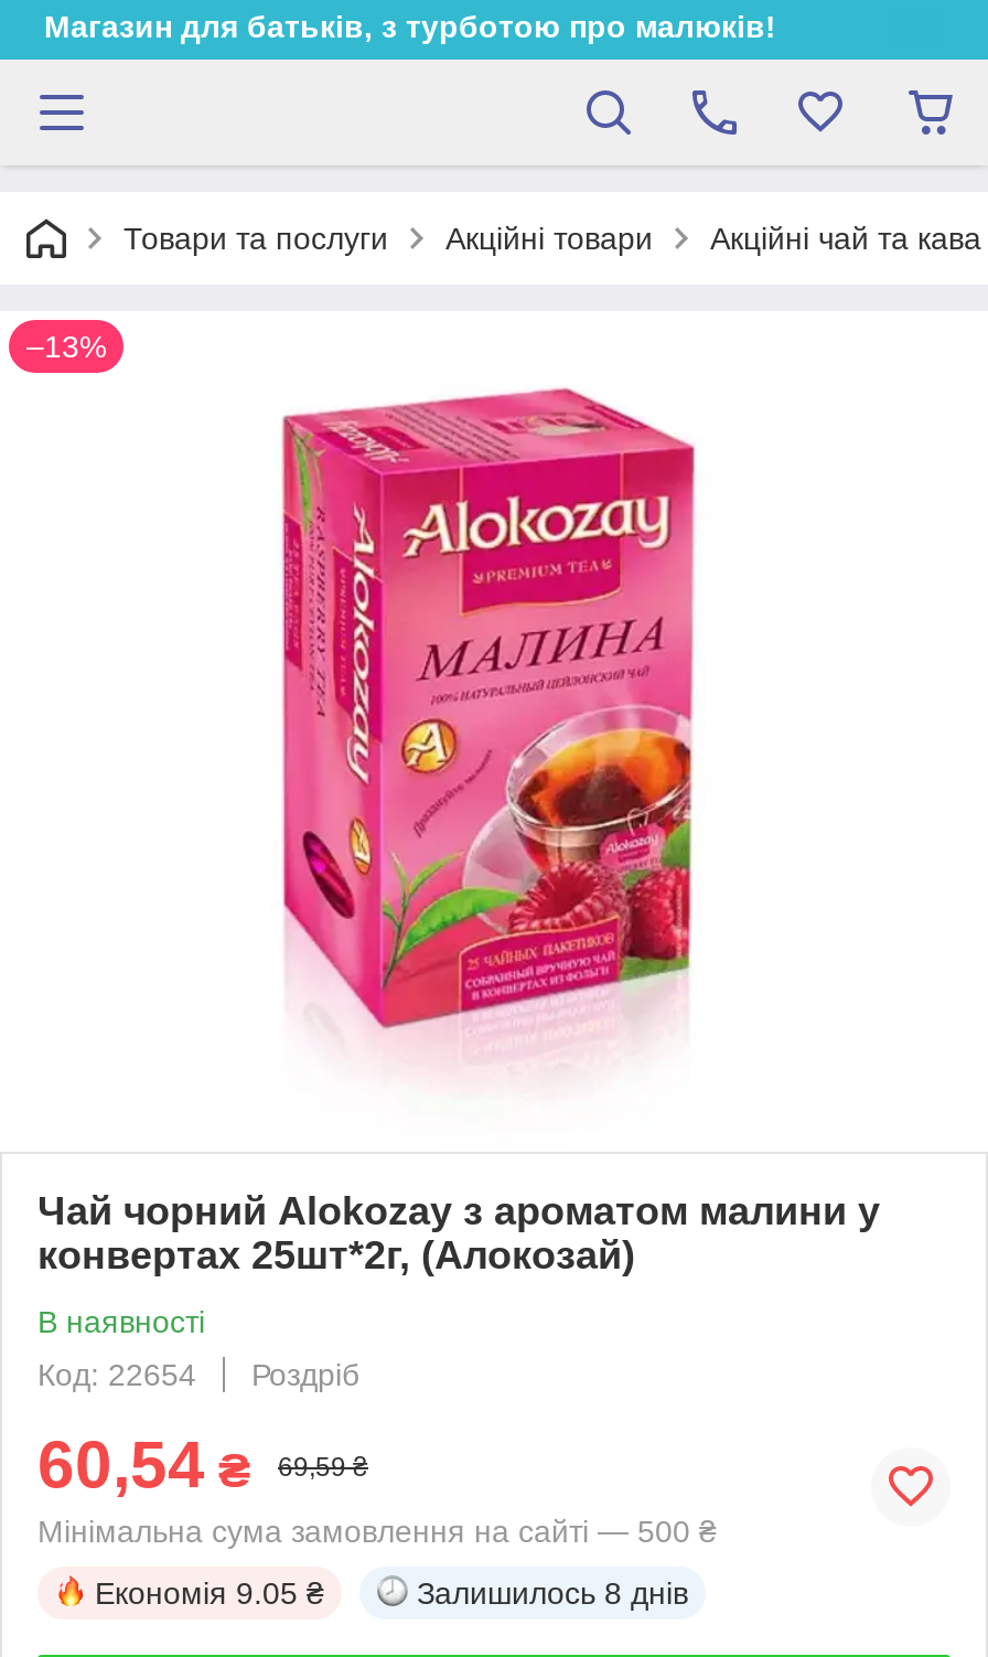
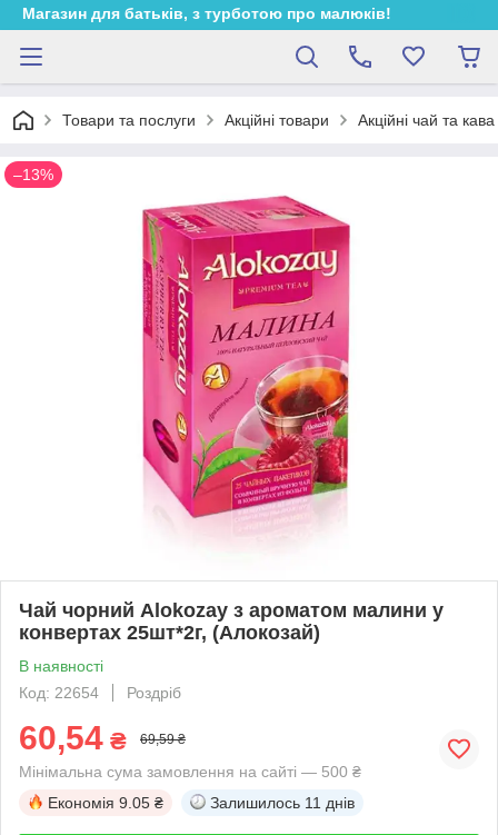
[417,1575,688,1610] Залишилось 8 днів -> [210,794,355,811] Залишилось 11 днів

